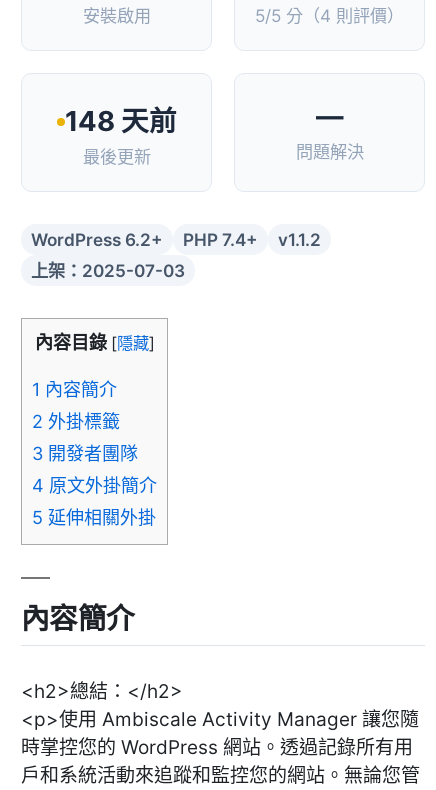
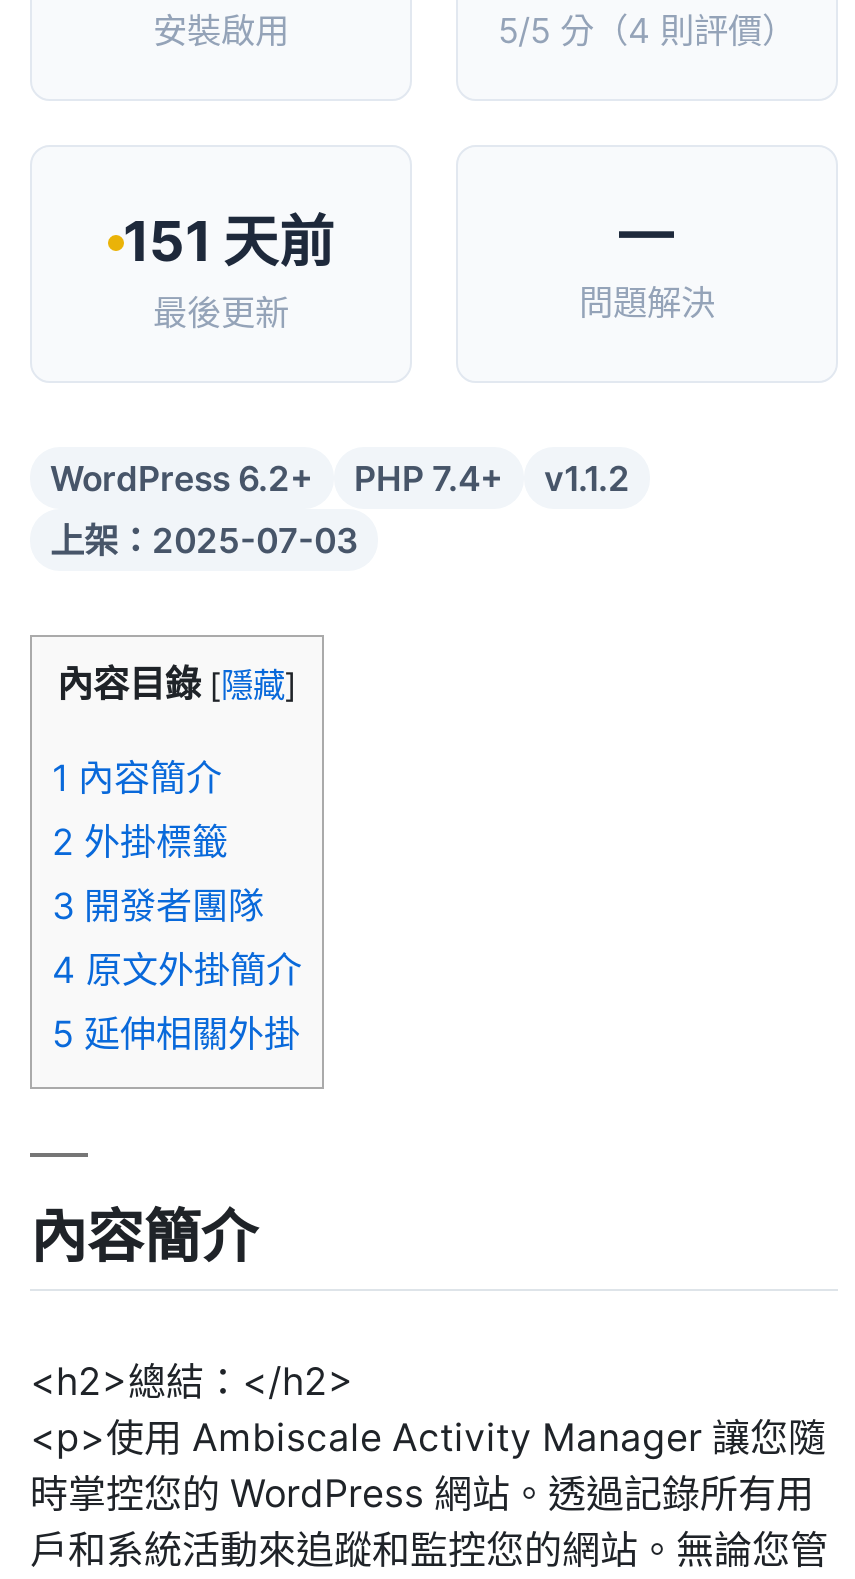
[64,104,176,138] 148 天前 -> [123,207,335,275] 151 天前

